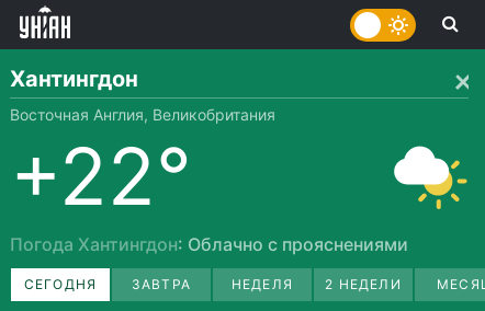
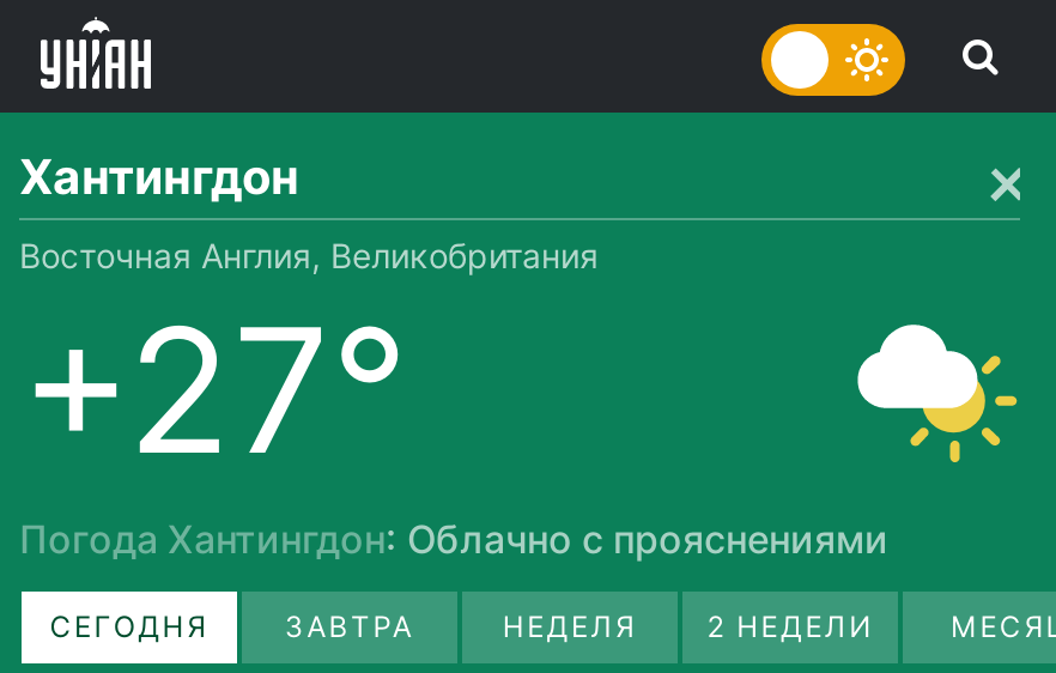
[10,128,192,223] +22° -> [19,285,409,493] +27°

